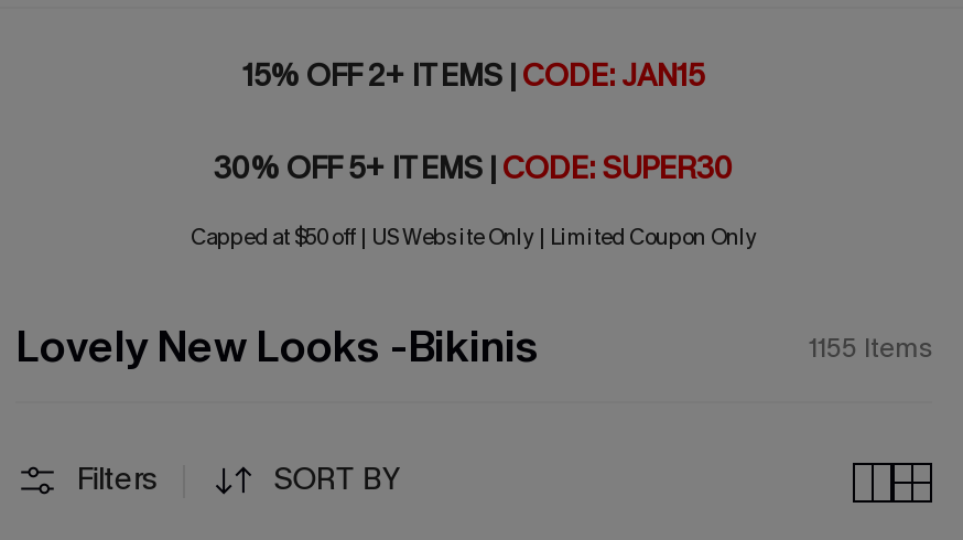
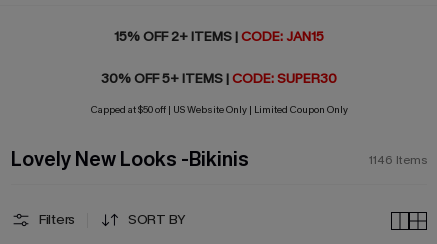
[809,331,932,366] 1155 Items -> [369,152,427,168] 1146 Items

